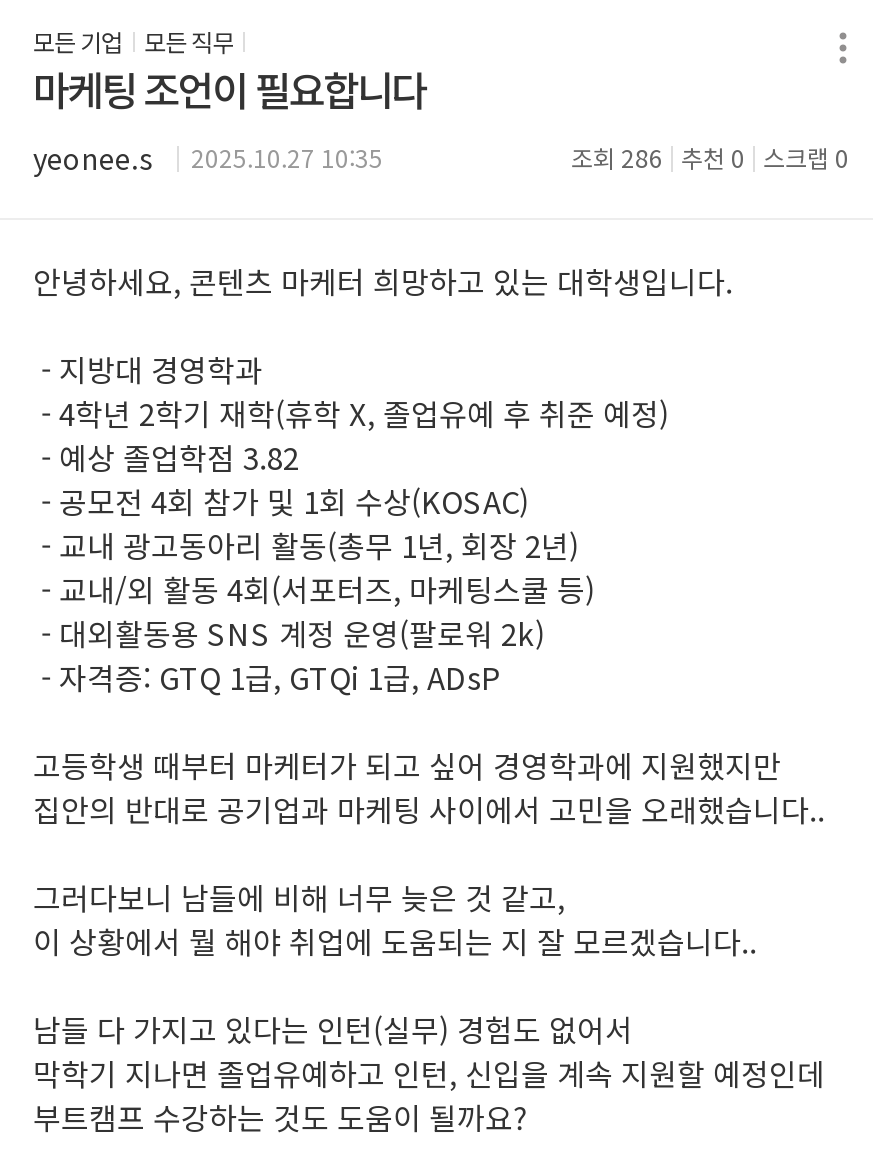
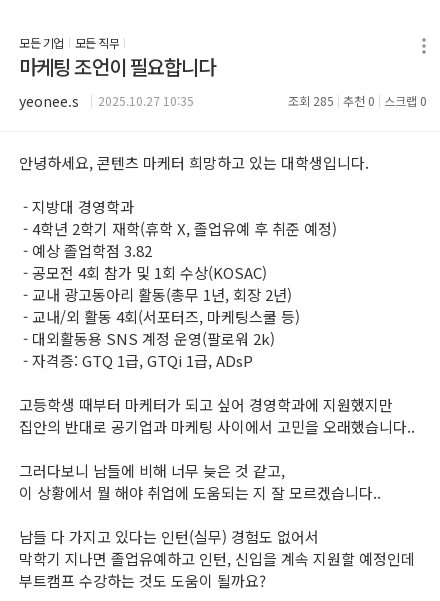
[571,140,849,174] 조회 286 추천 0 스크랩 0 -> [288,92,427,109] 조회 285 추천 0 스크랩 0

